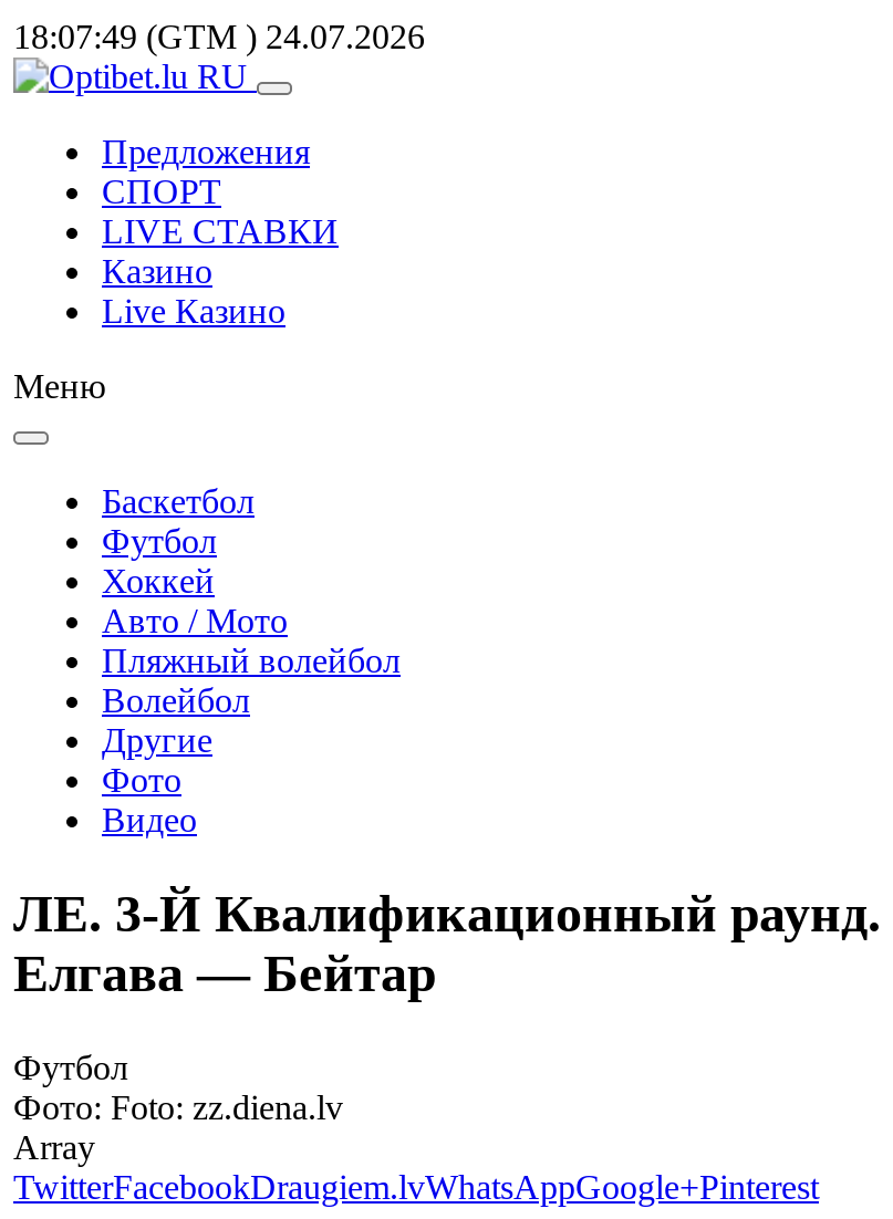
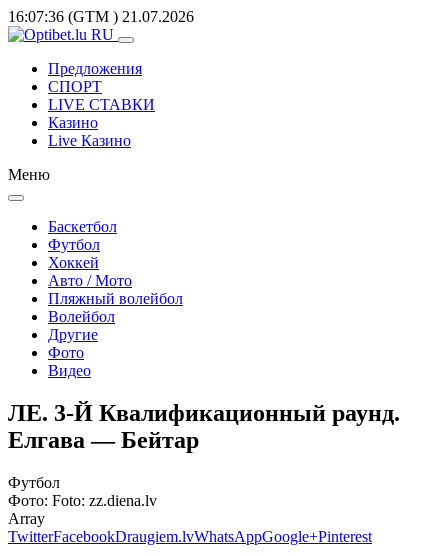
[13,18,425,55] 18:07:49 (GTM) 24.07.2026 -> [8,8,194,25] 16:07:36 (GTM) 21.07.2026

